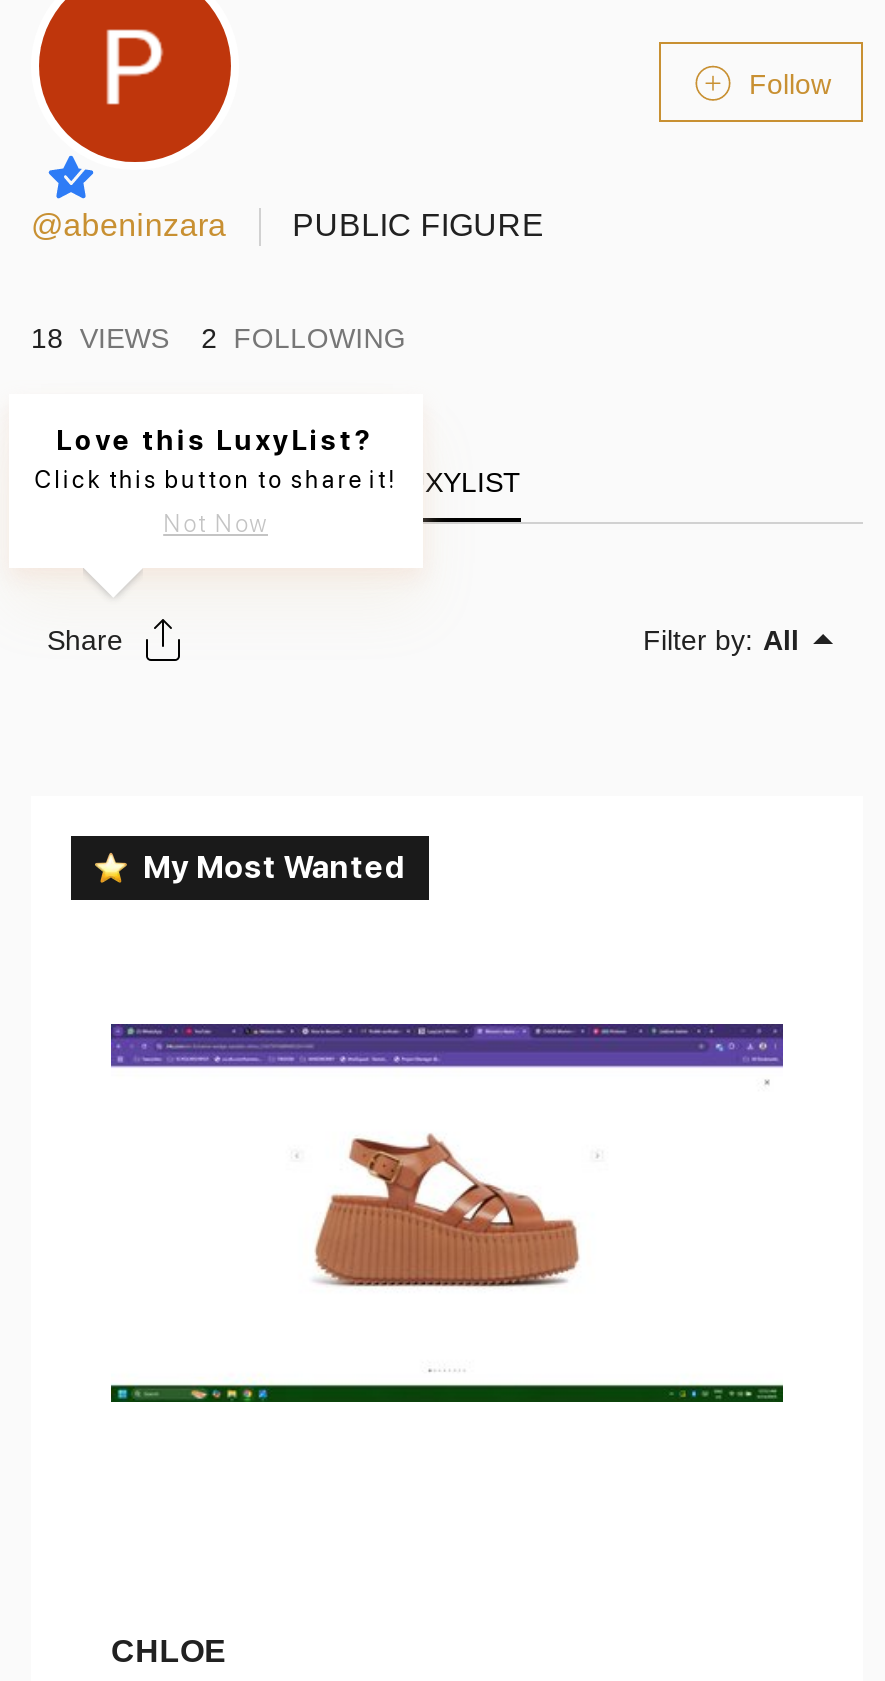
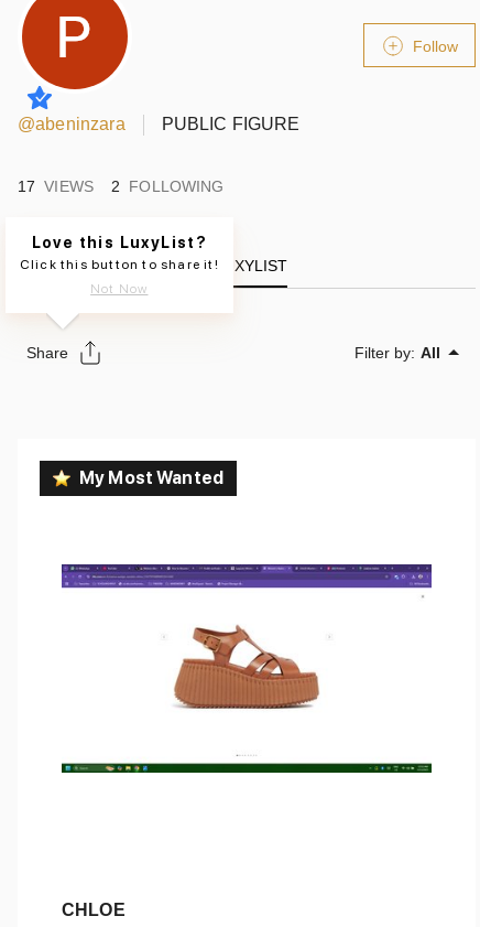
[31,322,406,354] 18 VIEWS 2 FOLLOWING -> [18,177,224,195] 17 VIEWS 2 FOLLOWING

